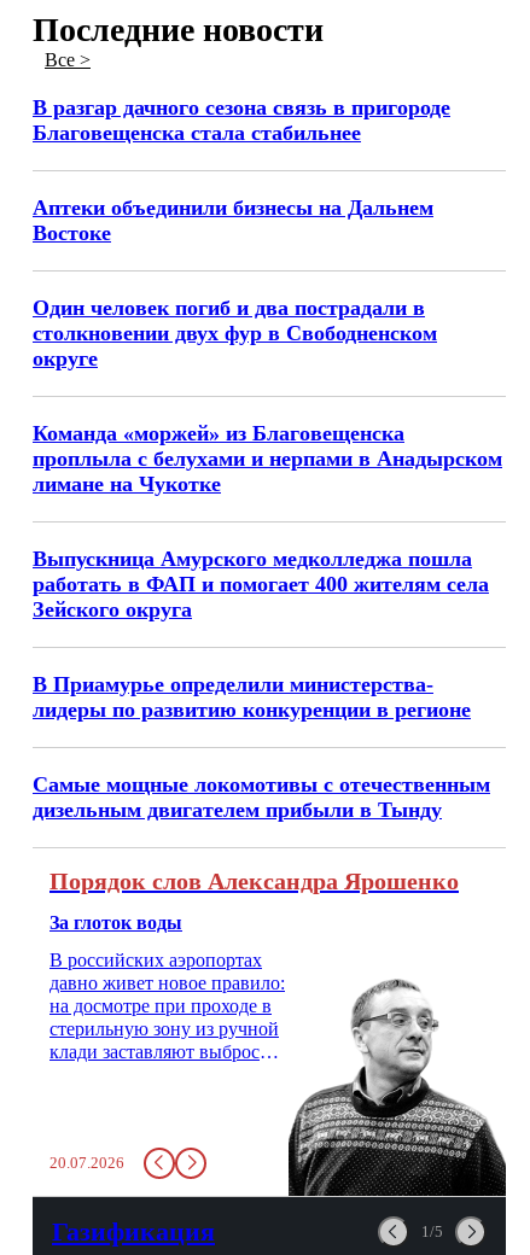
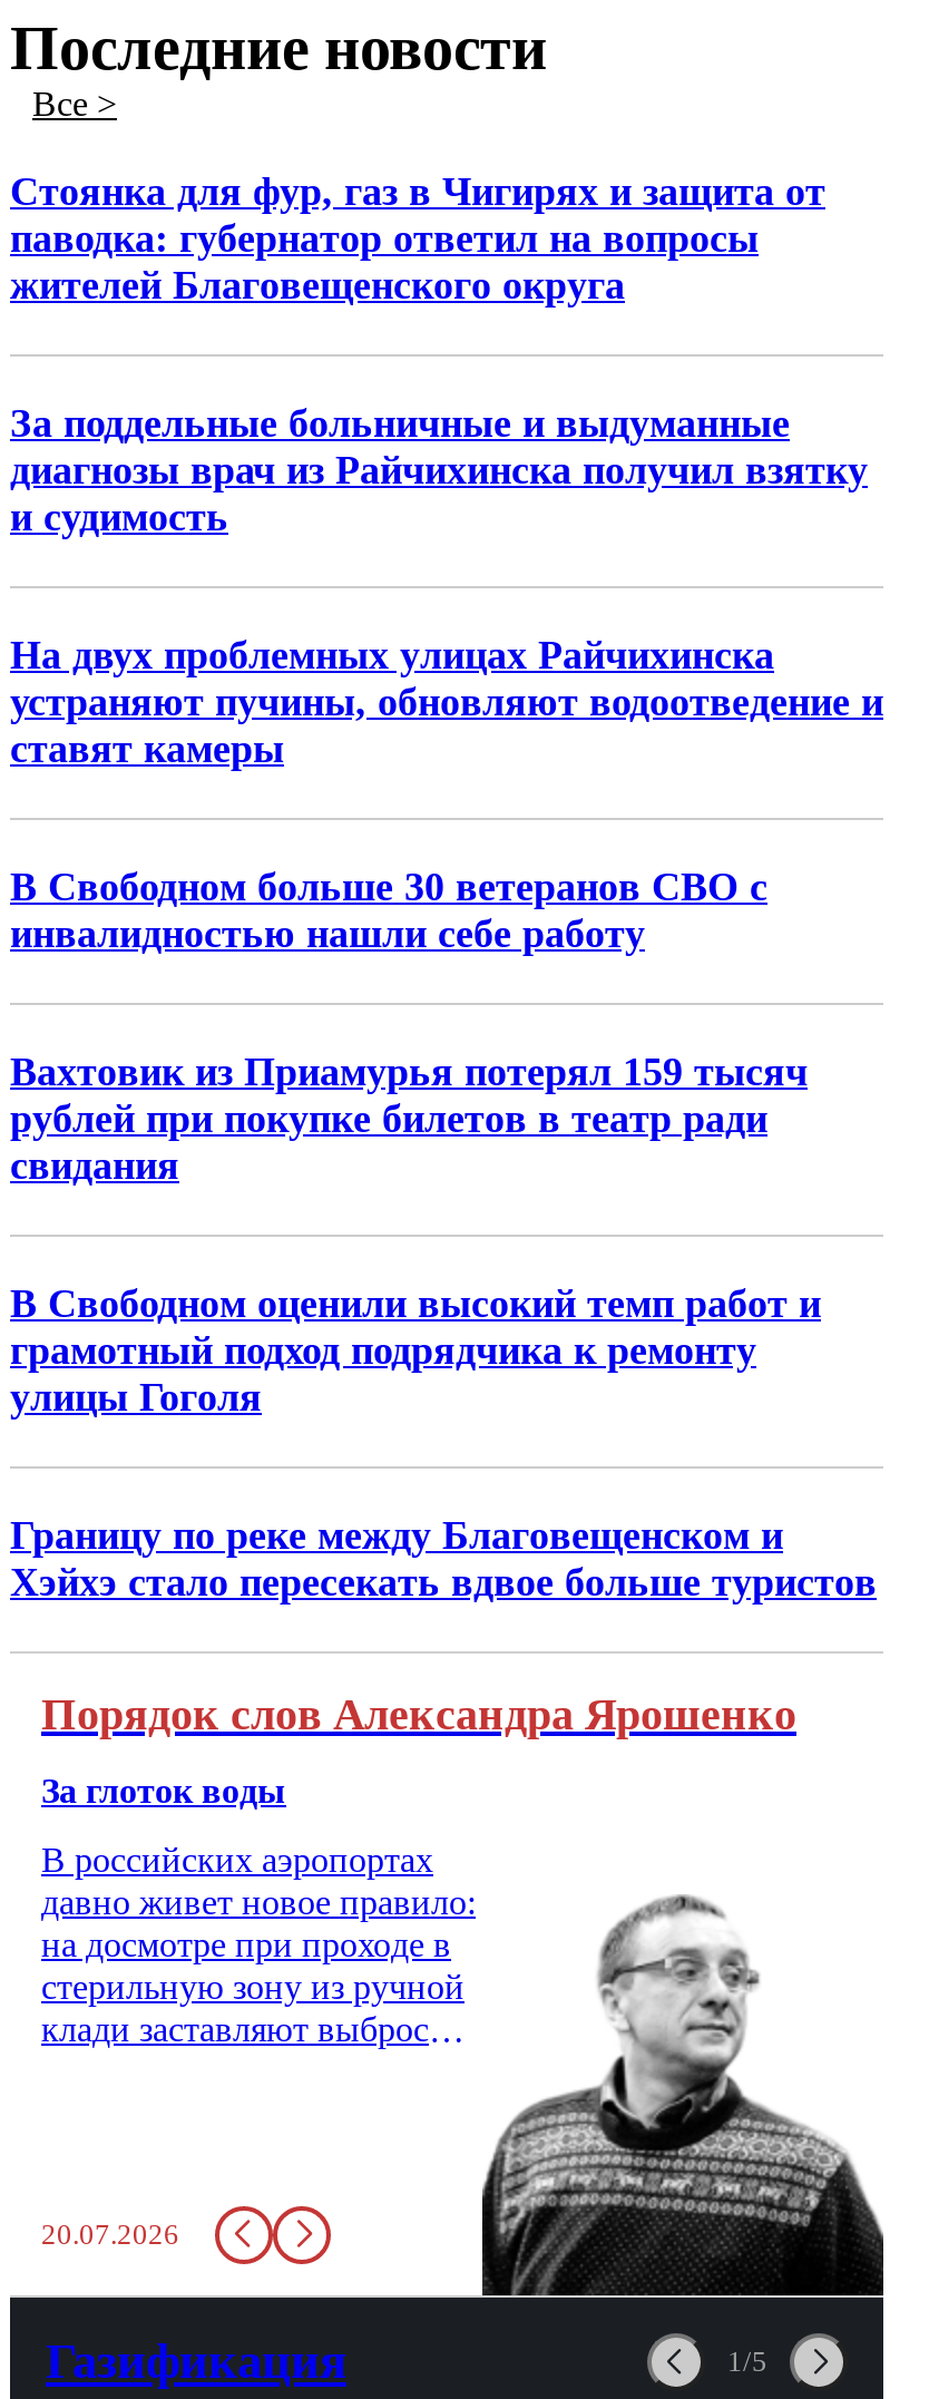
[33,96,450,145] В разгар дачного сезона связь в пригороде | Благовещенска стала стабильнее -> [10,170,825,308] Стоянка для фур, газ в Чигирях и защита от | паводка: губернатор ответил на вопросы | жителей Благовещенского округа
[33,196,433,245] Аптеки объединили бизнесы на Дальнем | Востоке -> [10,402,868,540] За поддельные больничные и выдуманные | диагнозы врач из Райчихинска получил взятку | и судимость
[33,296,437,371] Один человек погиб и два пострадали в | столкновении двух фур в Свободненском | округе -> [10,634,883,772] На двух проблемных улицах Райчихинска | устраняют пучины, обновляют водоотведение и | ставят камеры
[33,422,502,496] Команда «моржей» из Благовещенска | проплыла с белухами и нерпами в Анадырском | лимане на Чукотке -> [10,865,767,957] В Свободном больше 30 ветеранов СВО с | инвалидностью нашли себе работу
[33,547,489,622] Выпускница Амурского медколледжа пошла | работать в ФАП и помогает 400 жителям села | Зейского округа -> [10,1050,808,1188] Вахтовик из Приамурья потерял 159 тысяч | рублей при покупке билетов в театр ради | свидания
[33,673,471,722] В Приамурье определили министерства- | лидеры по развитию конкуренции в регионе -> [10,1282,821,1420] В Свободном оценили высокий темп работ и | грамотный подход подрядчика к ремонту | улицы Гоголя
[33,773,490,822] Самые мощные локомотивы с отечественным | дизельным двигателем прибыли в Тынду -> [10,1514,877,1605] Границу по реке между Благовещенском и | Хэйхэ стало пересекать вдвое больше туристов

